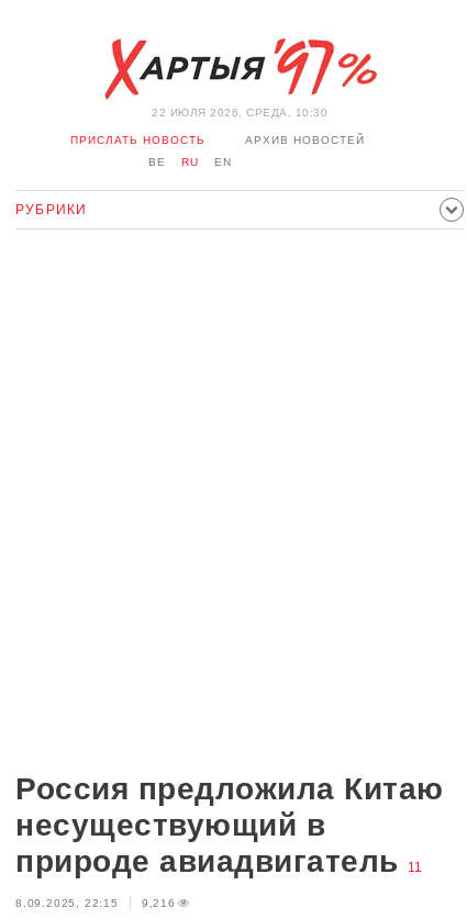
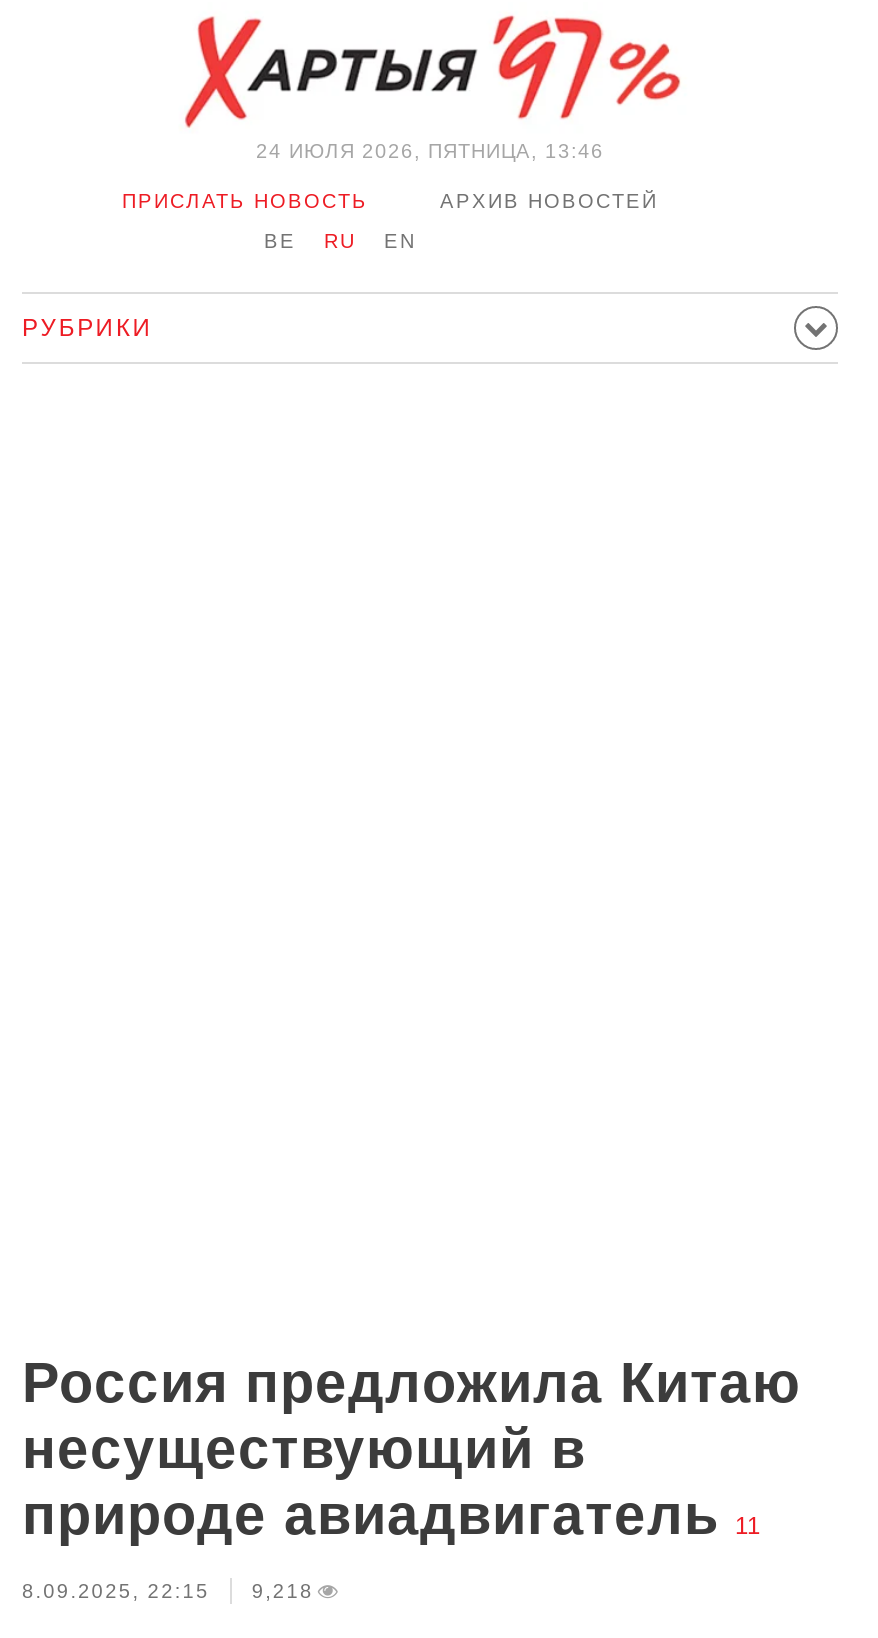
[152,107,327,119] 22 ИЮЛЯ 2026, СРЕДА, 10:30 -> [256,140,604,162] 24 ИЮЛЯ 2026, ПЯТНИЦА, 13:46
[15,897,176,909] 8.09.2025, 22:15 9,216 -> [22,1580,314,1602] 8.09.2025, 22:15 9,218

